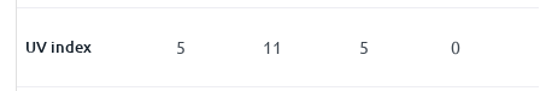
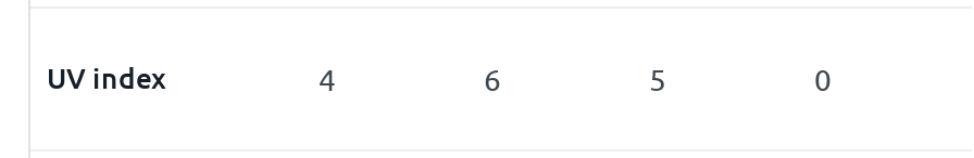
[176,36,186,57] 5 -> [318,58,336,97] 4
[263,36,283,57] 11 -> [484,58,501,97] 6

